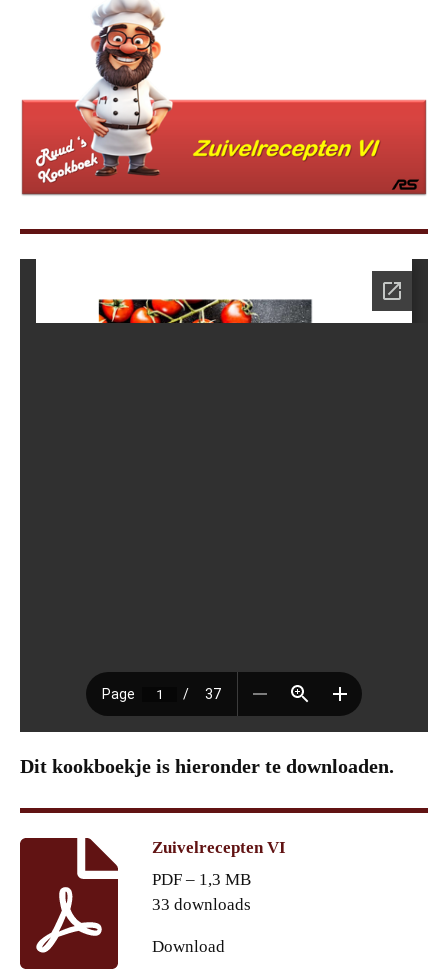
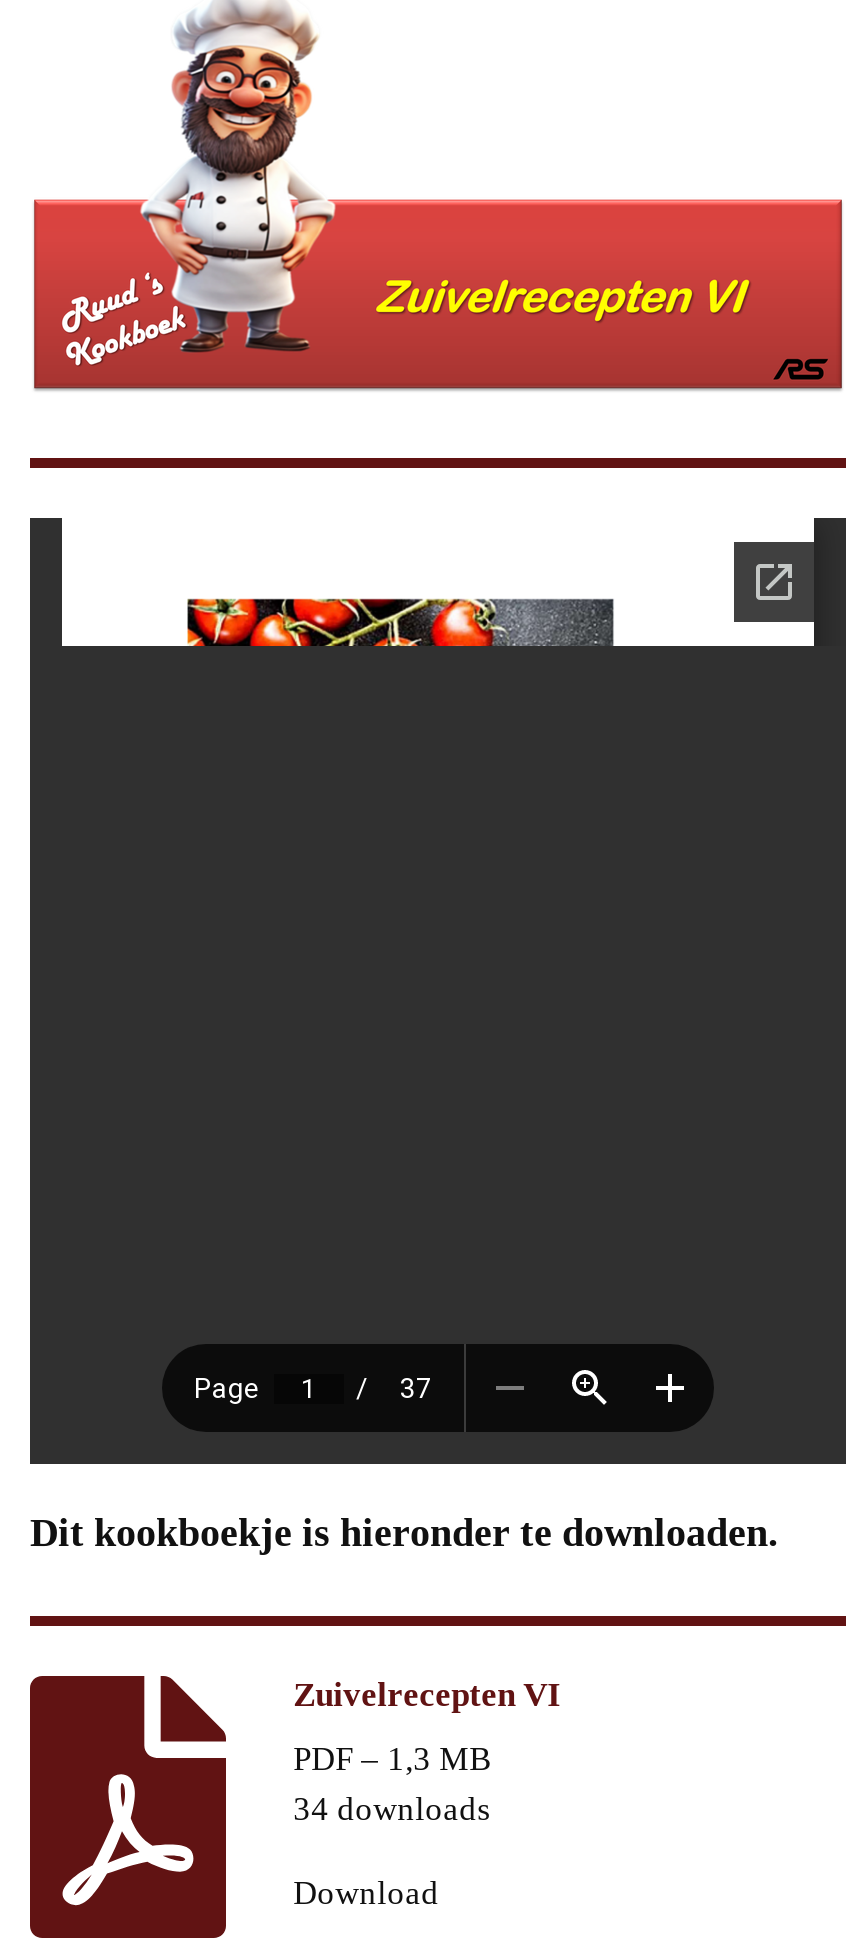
[152,895,251,914] 33 downloads -> [293,1789,491,1827] 34 downloads

